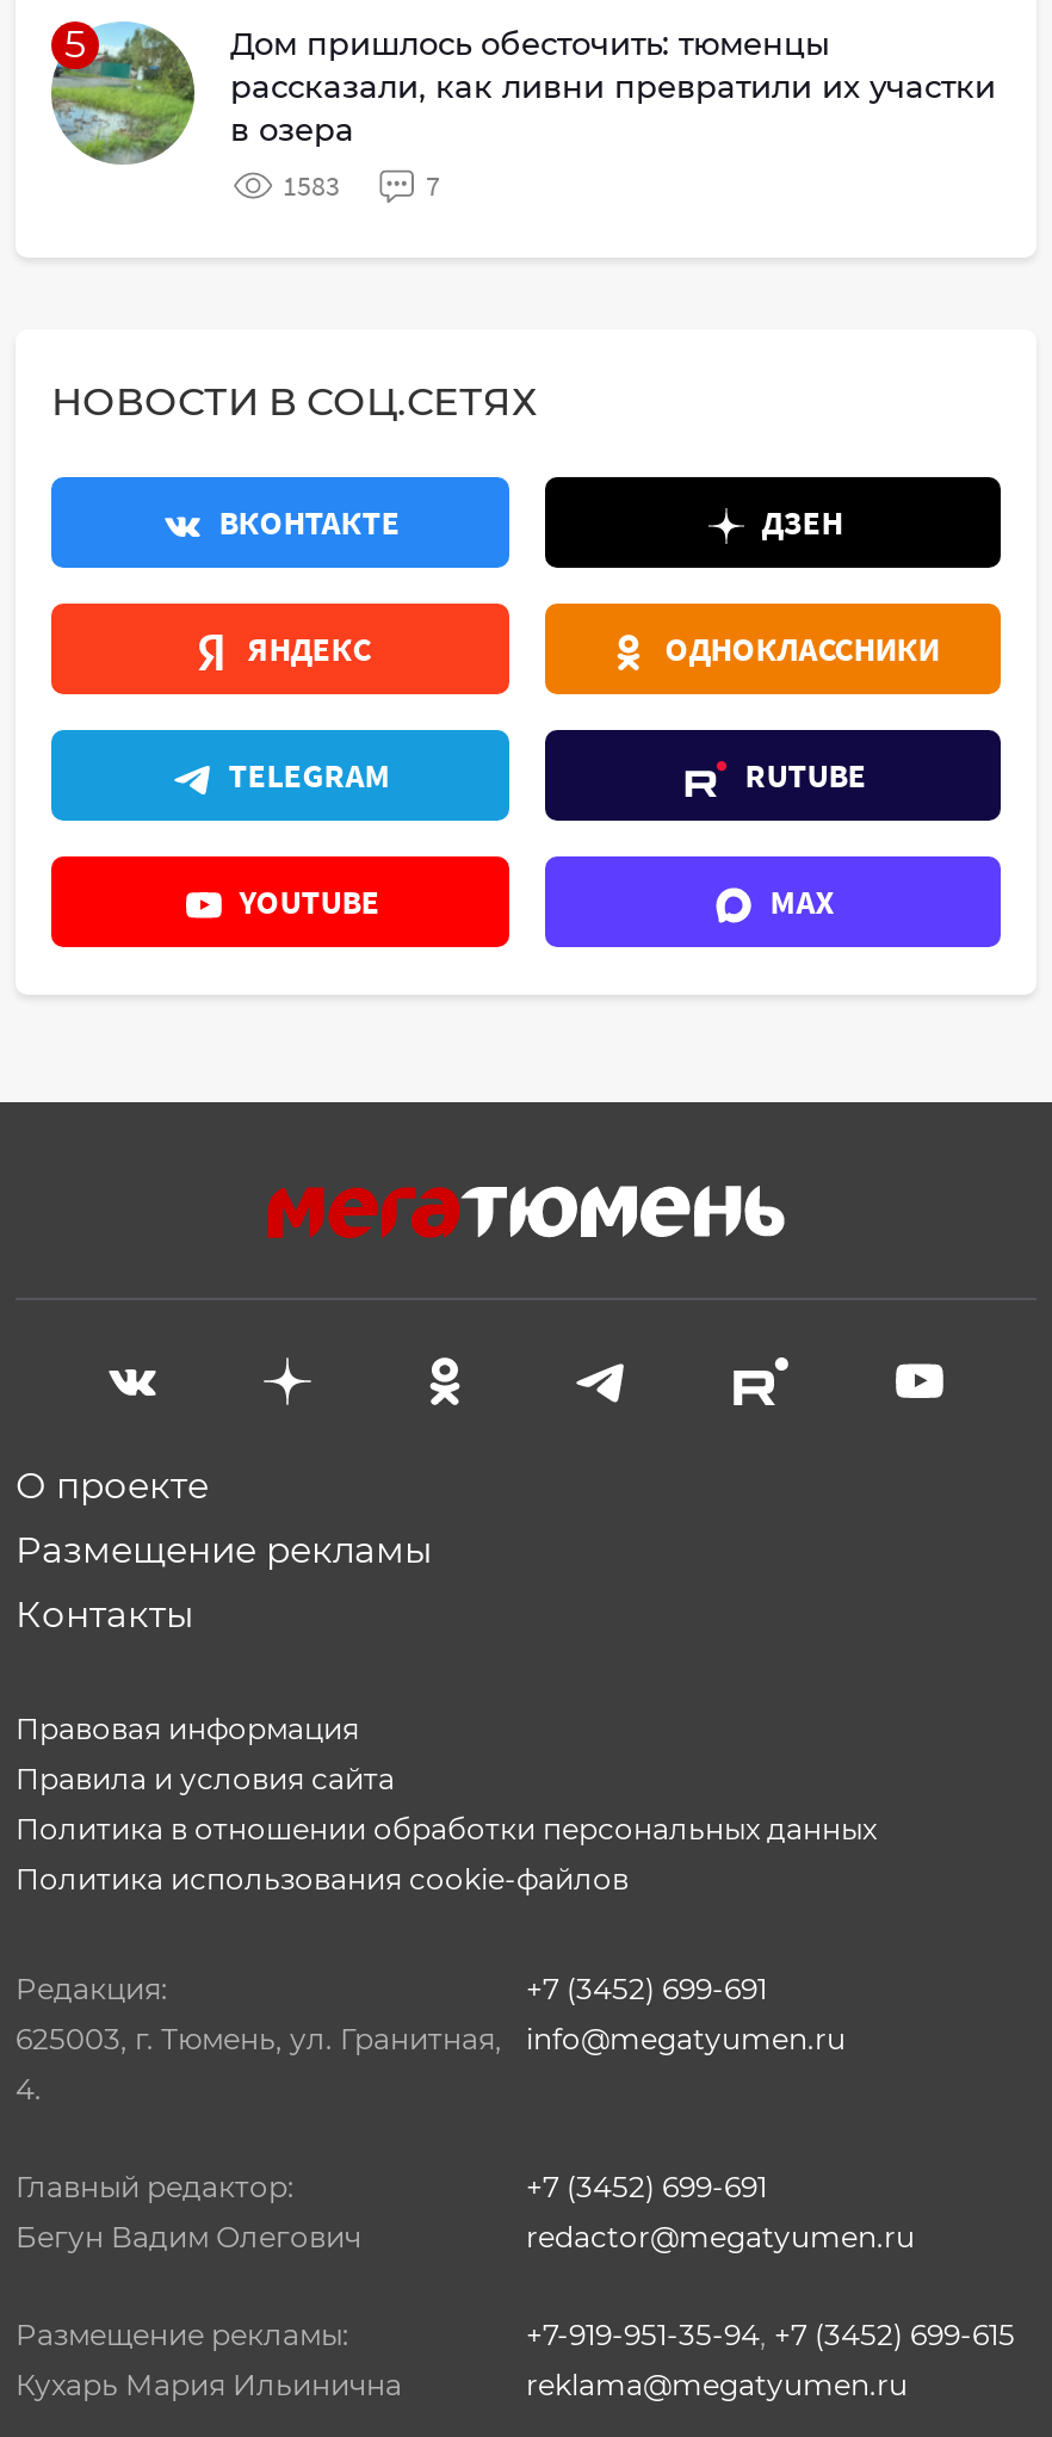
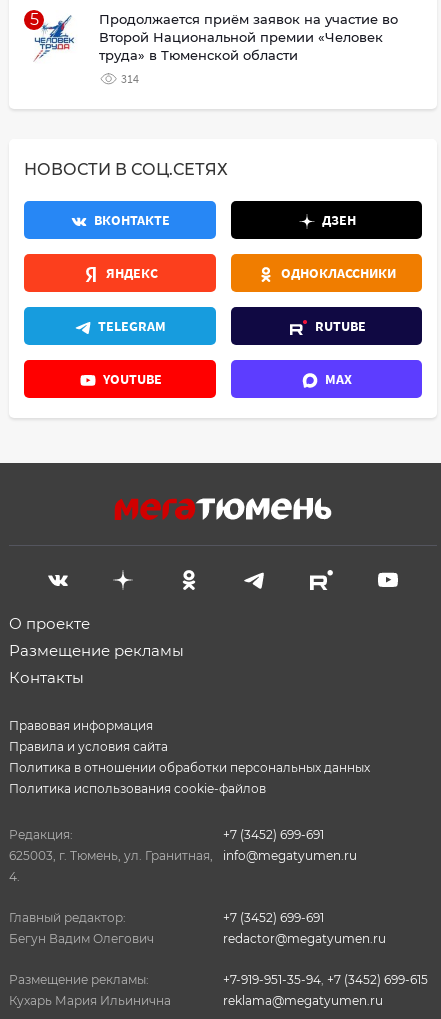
[49,19,996,165] [image] | Дом пришлось обесточить: тюменцы | рассказали, как ливни превратили их участки | в озера -> [24,10,398,69] [image] | Продолжается приём заявок на участие во | Второй Национальной премии «Человек | труда» в Тюменской области
[283,166,440,202] 1583 | 7 -> [121,71,139,86] 314

